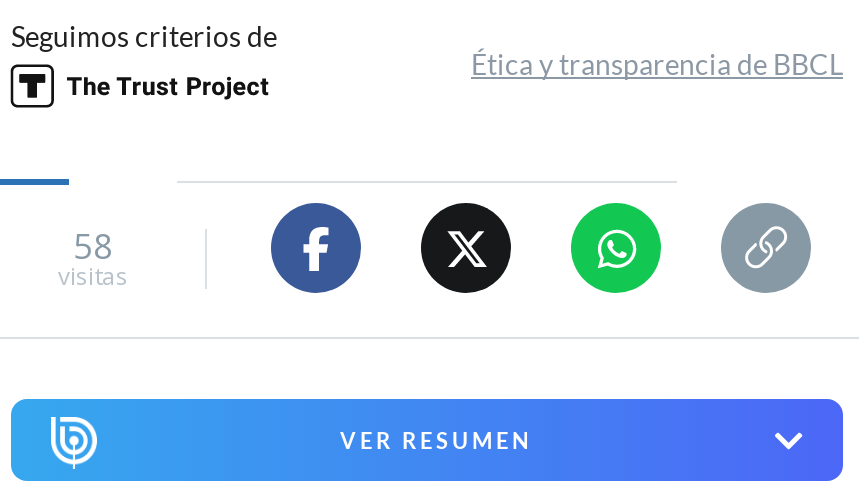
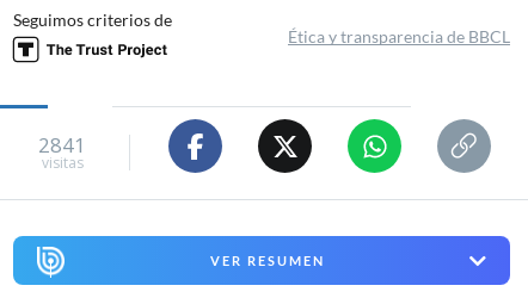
[73,223,113,269] 58 -> [38,131,86,159] 2841

